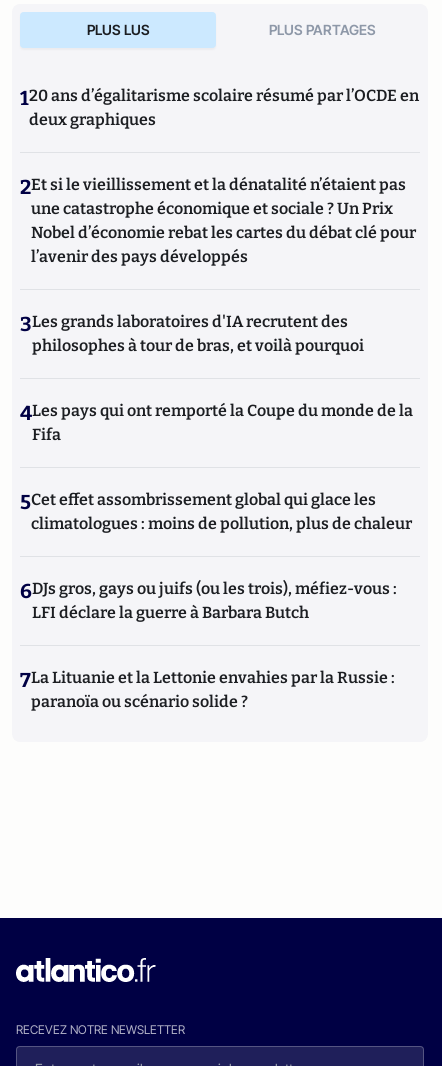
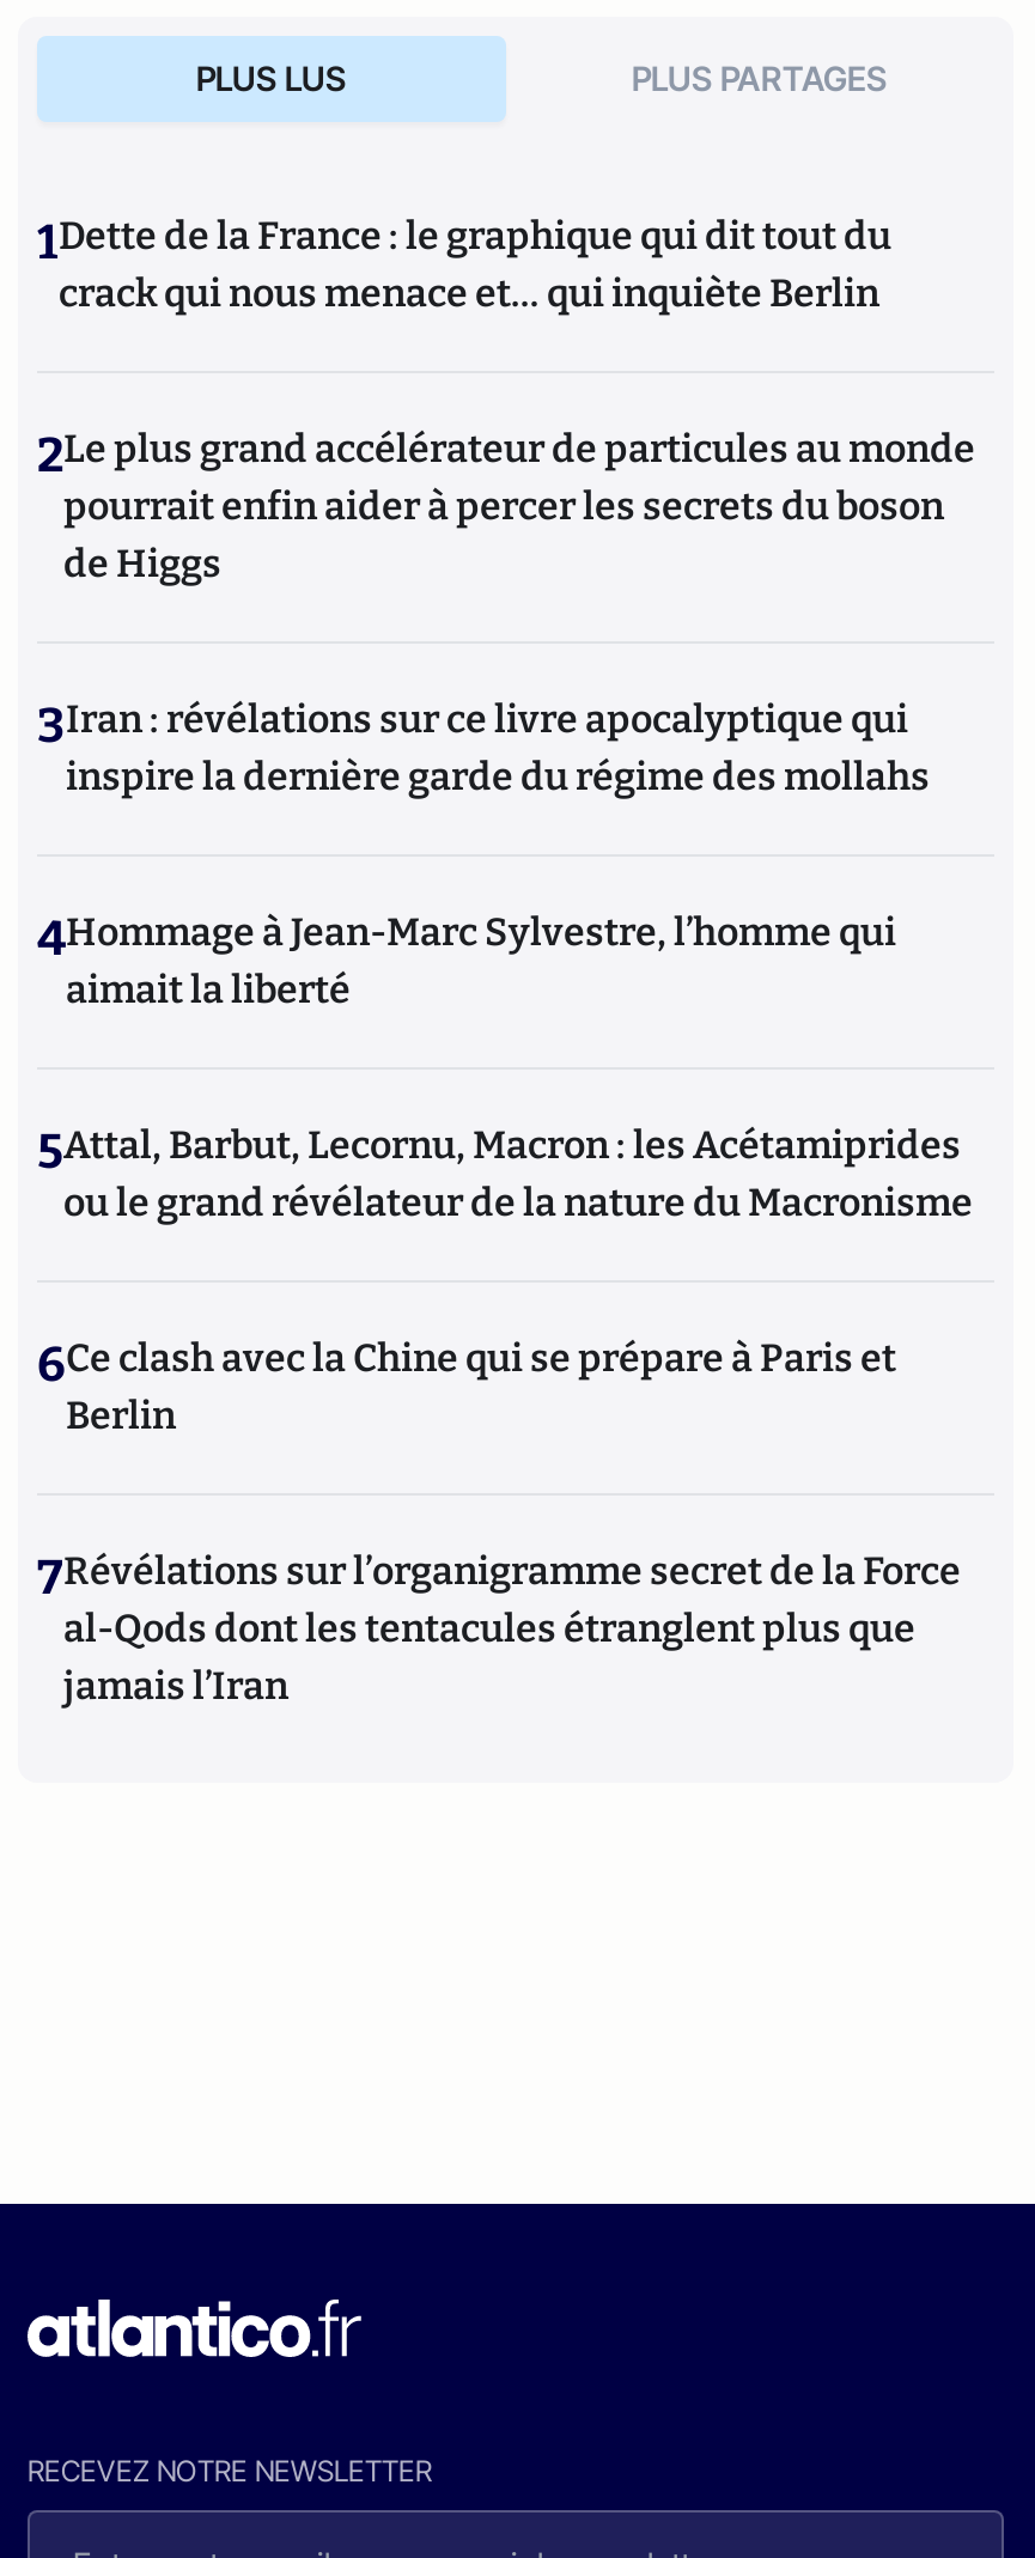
[20,86,419,129] 120 ans d’égalitarisme scolaire résumé par l’OCDE en | deux graphiques -> [37,213,891,316] 1Dette de la France : le graphique qui dit tout du | crack qui nous menace et… qui inquiète Berlin
[20,175,416,266] 2Et si le vieillissement et la dénatalité n’étaient pas | une catastrophe économique et sociale ? Un Prix | Nobel d’économie rebat les cartes du débat clé pour | l’avenir des pays développés -> [37,426,975,586] 2Le plus grand accélérateur de particules au monde | pourrait enfin aider à percer les secrets du boson | de Higgs
[20,312,364,355] 3Les grands laboratoires d'IA recrutent des | philosophes à tour de bras, et voilà pourquoi -> [37,696,930,799] 3Iran : révélations sur ce livre apocalyptique qui | inspire la dernière garde du régime des mollahs
[20,401,413,444] 4Les pays qui ont remporté la Coupe du monde de la | Fifa -> [37,909,896,1012] 4Hommage à Jean-Marc Sylvestre, l’homme qui | aimait la liberté
[20,490,412,533] 5Cet effet assombrissement global qui glace les | climatologues : moins de pollution, plus de chaleur -> [37,1122,973,1225] 5Attal, Barbut, Lecornu, Macron : les Acétamiprides | ou le grand révélateur de la nature du Macronisme
[20,579,397,622] 6DJs gros, gays ou juifs (ou les trois), méfiez-vous : | LFI déclare la guerre à Barbara Butch -> [37,1335,896,1438] 6Ce clash avec la Chine qui se prépare à Paris et | Berlin
[20,668,395,711] 7La Lituanie et la Lettonie envahies par la Russie : | paranoïa ou scénario solide ? -> [37,1548,961,1709] 7Révélations sur l’organigramme secret de la Force | al-Qods dont les tentacules étranglent plus que | jamais l’Iran

